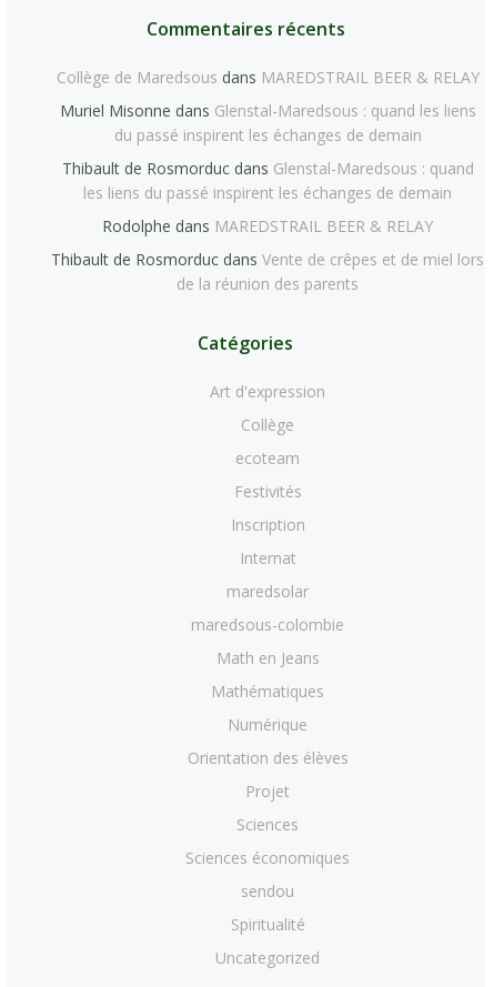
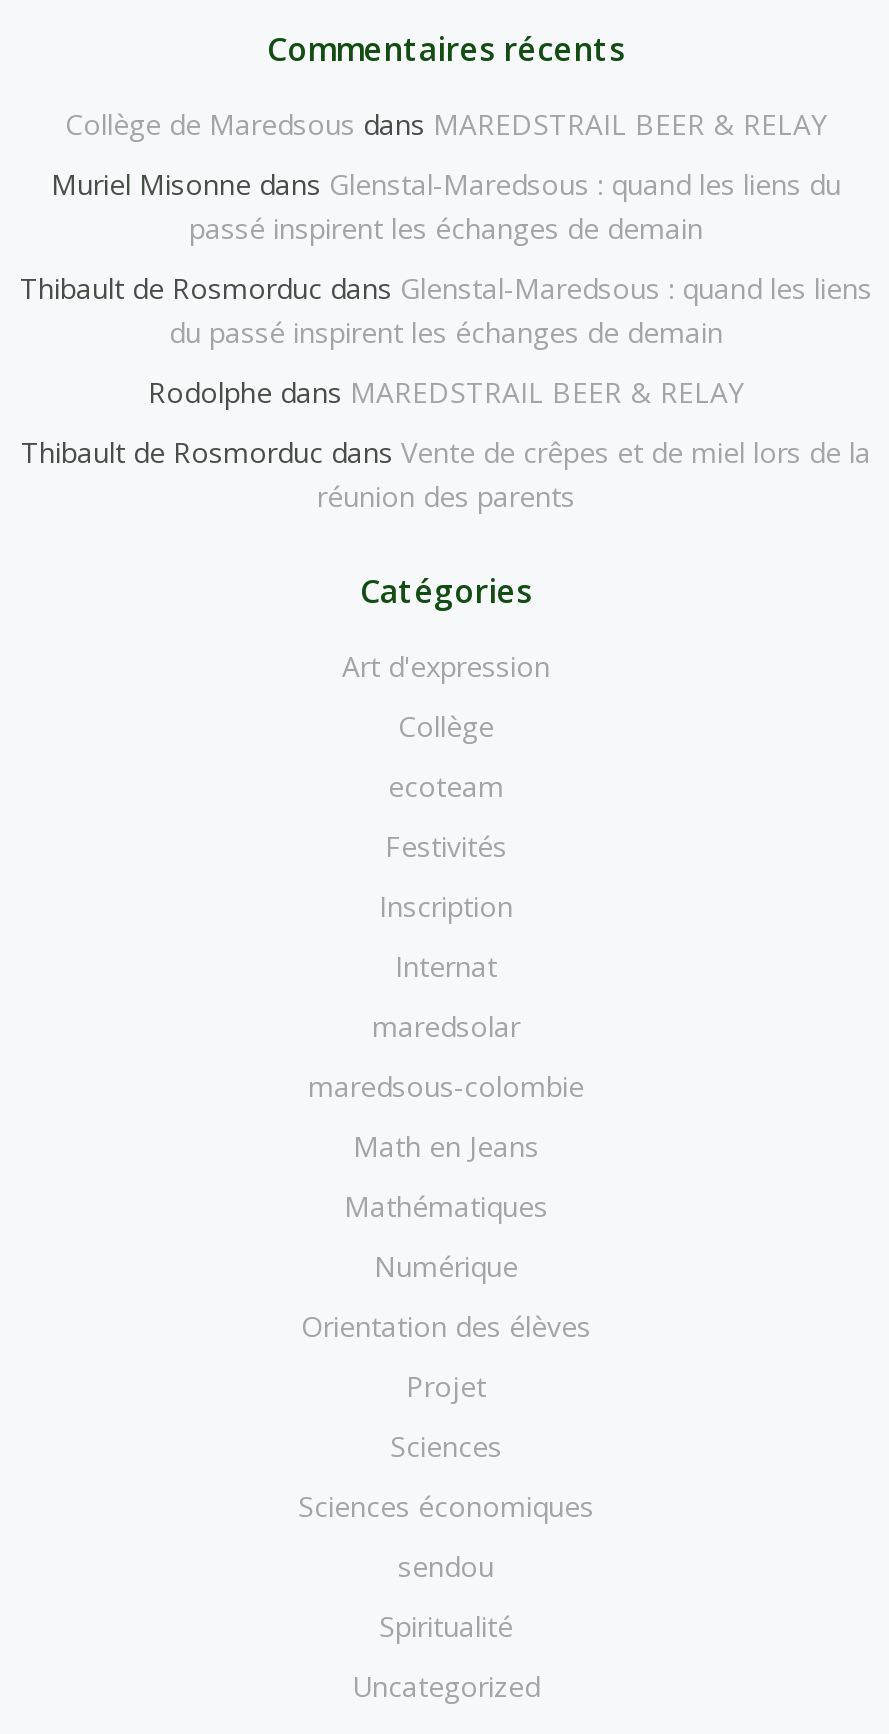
[59,99,476,121] Muriel Misonne dans Glenstal-Maredsous : quand les liens -> [20,164,872,306] Muriel Misonne dans Glenstal-Maredsous : quand les liens du | passé inspirent les échanges de demain | Thibault de Rosmorduc dans Glenstal-Maredsous : quand les liens
moved [114,124,421,145] -> [169,312,723,350]: du passé inspirent les échanges de demain
[62,157,473,203] Thibault de Rosmorduc dans Glenstal-Maredsous : quand | les liens du passé inspirent les échanges de demain -> none

